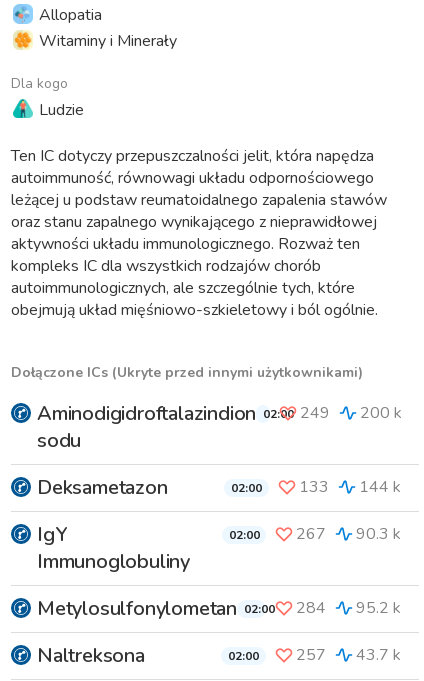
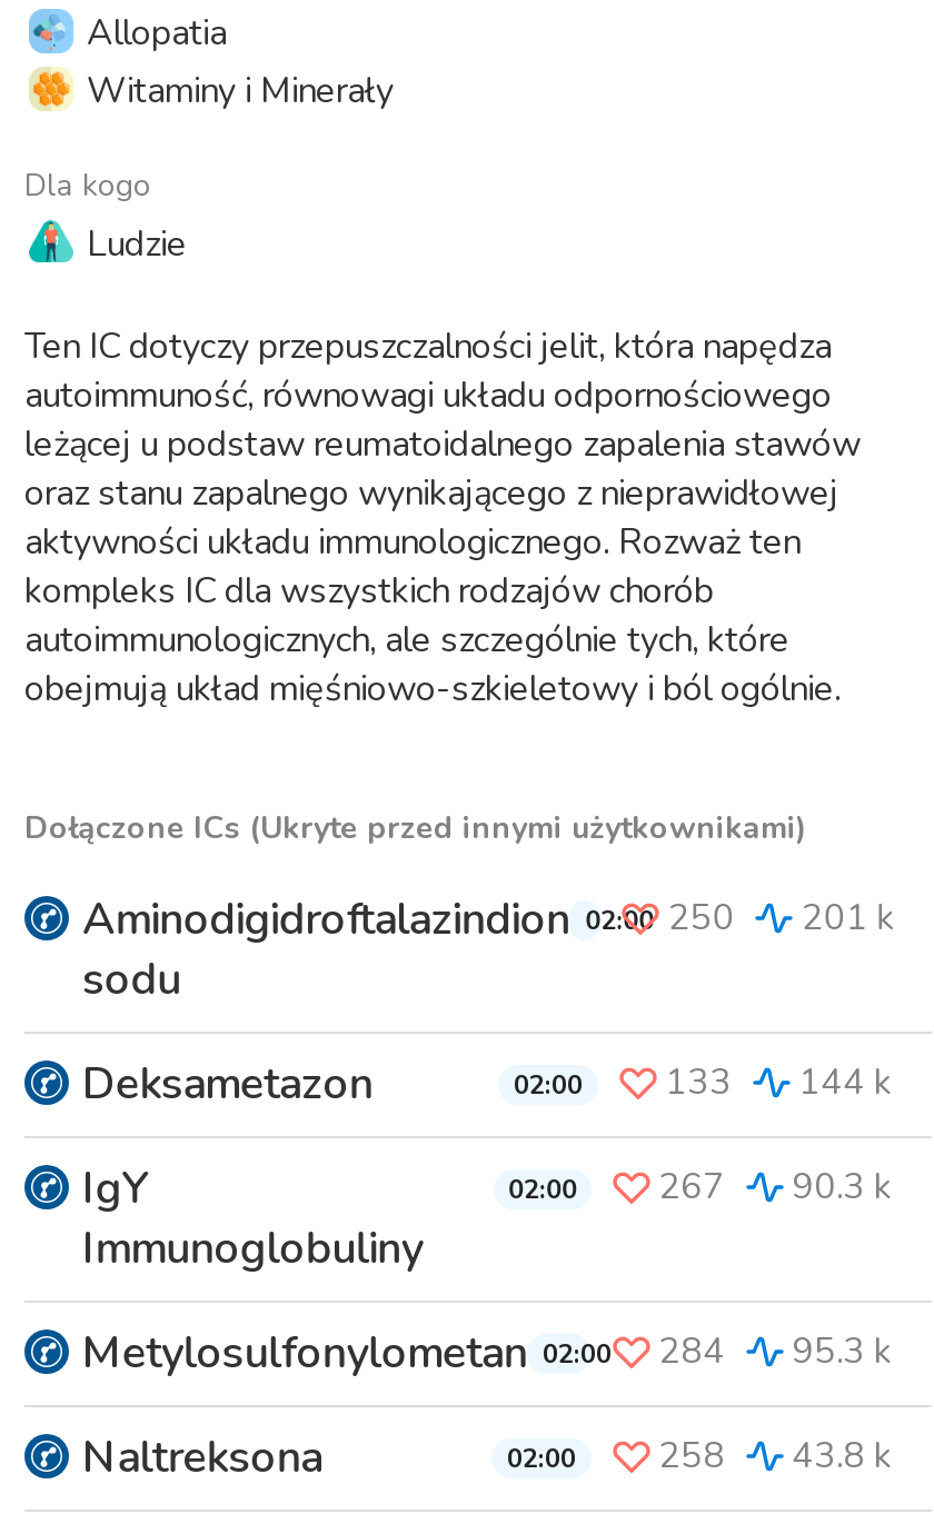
[263,402,330,424] 02:00 249 -> [585,894,734,943] 02:00 250
[360,402,402,424] 200 k -> [801,894,894,943] 201 k
[37,595,401,622] Metylosulfonylometan 02:00 284 95.2 k -> [82,1323,892,1383] Metylosulfonylometan 02:00 284 95.3 k
[296,644,326,666] 257 -> [658,1432,725,1481] 258
[356,644,401,666] 43.7 k -> [792,1432,892,1481] 43.8 k

